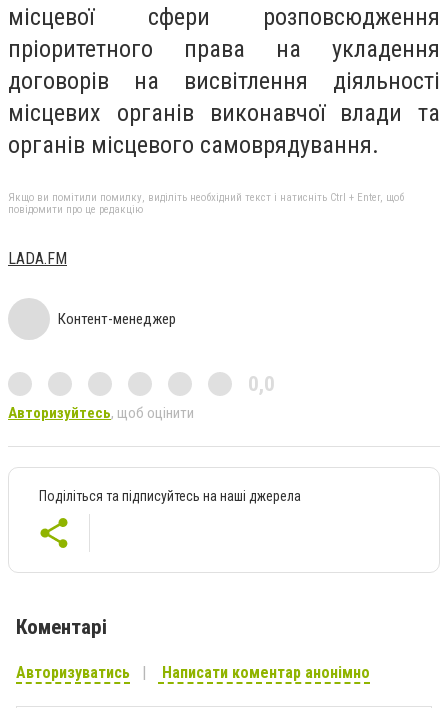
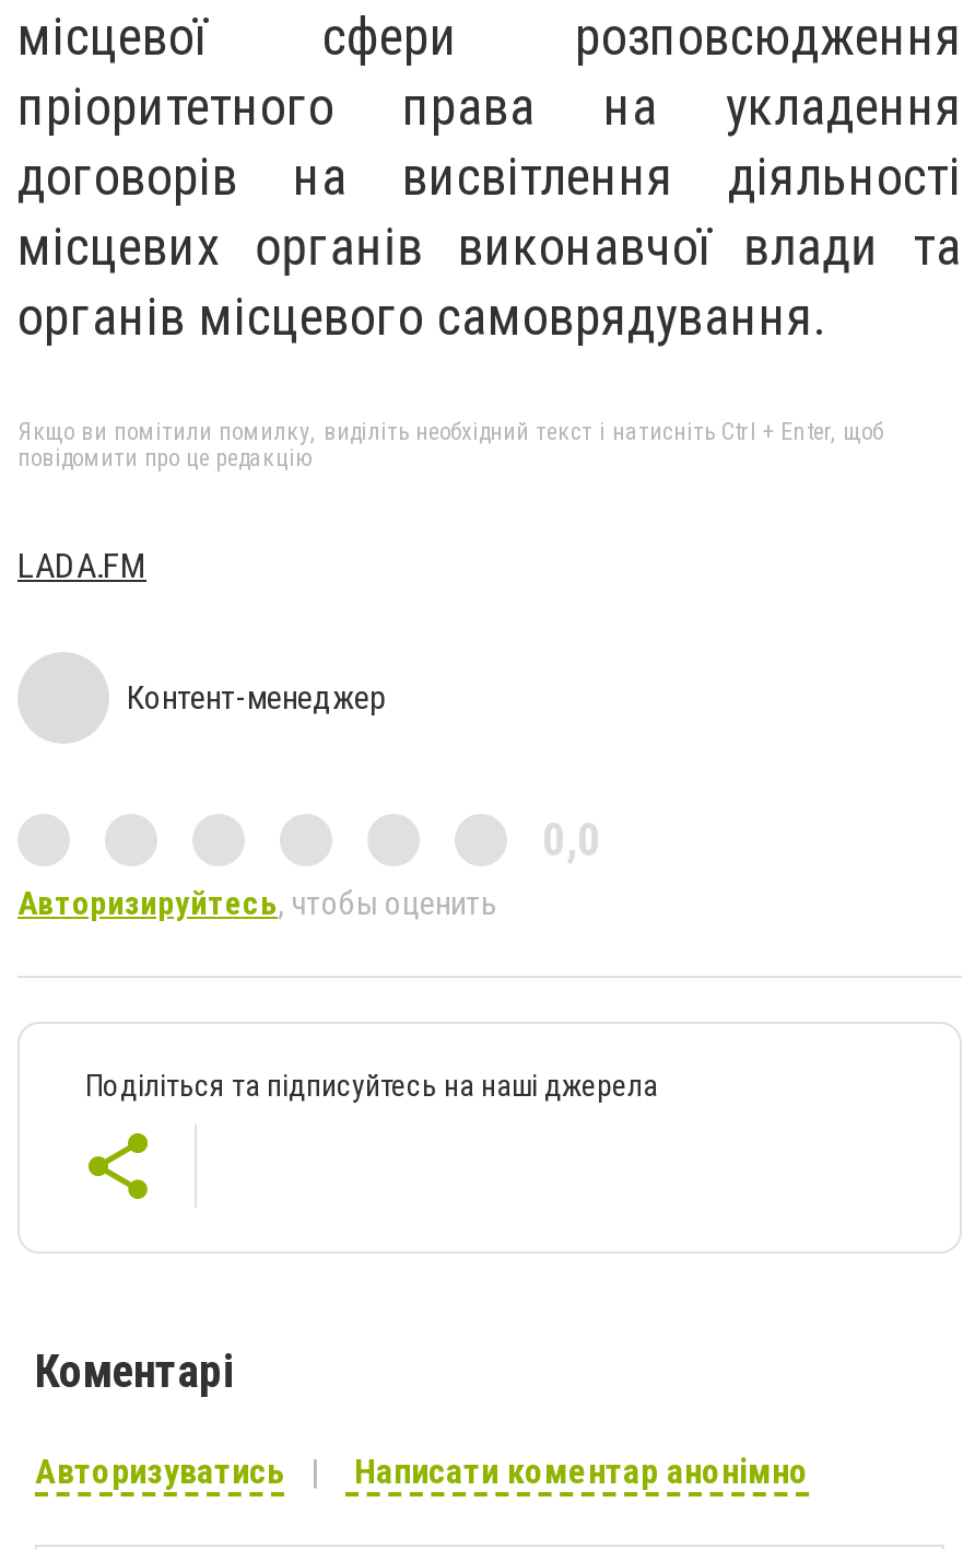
[8,404,194,422] Авторизуйтесь, щоб оцінити -> [17,885,496,924] Авторизируйтесь, чтобы оценить

